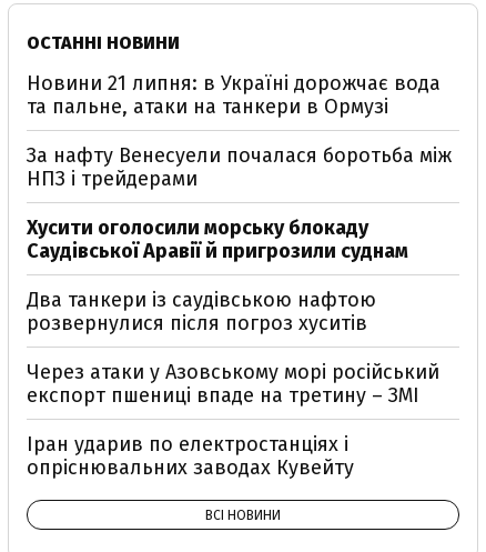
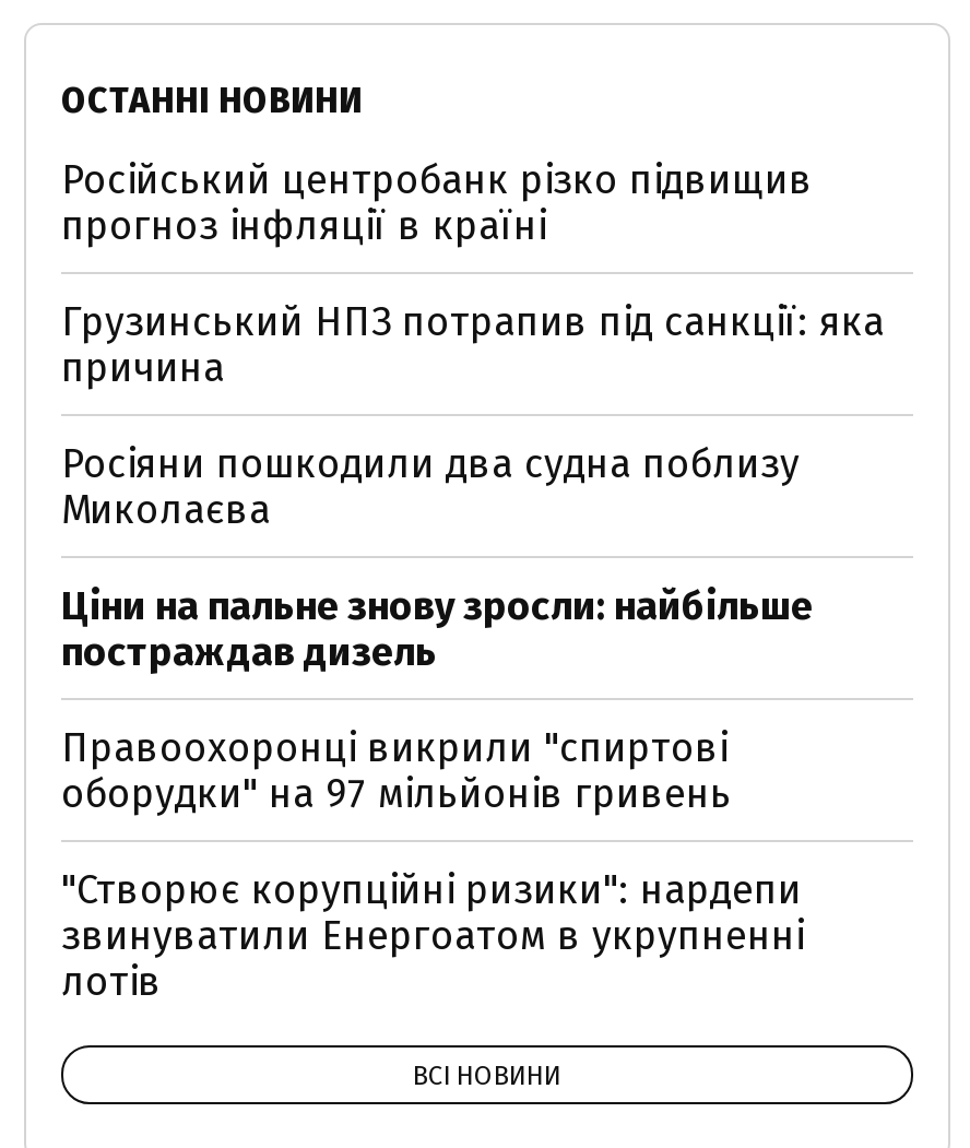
[27,72,441,119] Новини 21 липня: в Україні дорожчає вода | та пальне, атаки на танкери в Ормузі -> [61,157,813,251] Російський центробанк різко підвищив | прогноз інфляції в країні
[27,144,452,191] За нафту Венесуели почалася боротьба між | НПЗ і трейдерами -> [61,299,885,393] Грузинський НПЗ потрапив під санкції: яка | причина
[27,216,408,264] Хусити оголосили морську блокаду | Саудівської Аравії й пригрозили суднам -> [61,441,800,535] Росіяни пошкодили два судна поблизу | Миколаєва
[27,288,376,336] Два танкери із саудівською нафтою | розвернулися після погроз хуситів -> [61,583,813,677] Ціни на пальне знову зросли: найбільше | постраждав дизель
[27,360,439,408] Через атаки у Азовському морі російський | експорт пшениці впаде на третину – ЗМІ -> [61,725,732,819] Правоохоронці викрили "спиртові | оборудки" на 97 мільйонів гривень
[27,432,354,480] Іран ударив по електростанціях і | опріснювальних заводах Кувейту -> [61,867,804,1007] "Створює корупційні ризики": нардепи | звинуватили Енергоатом в укрупненні | лотів

